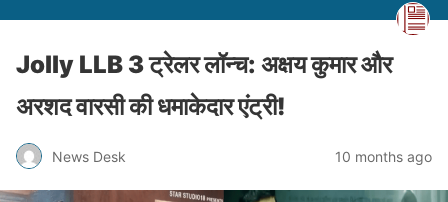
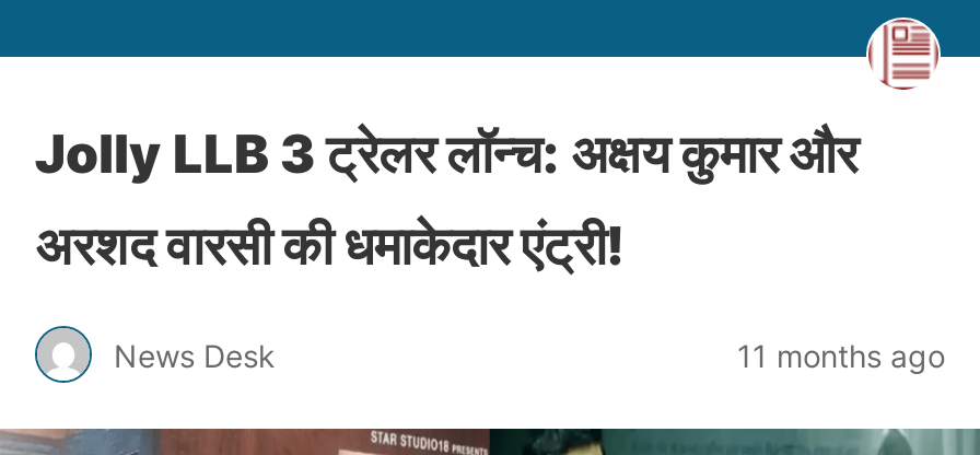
[335,147,432,164] 10 months ago -> [737,336,945,373] 11 months ago

